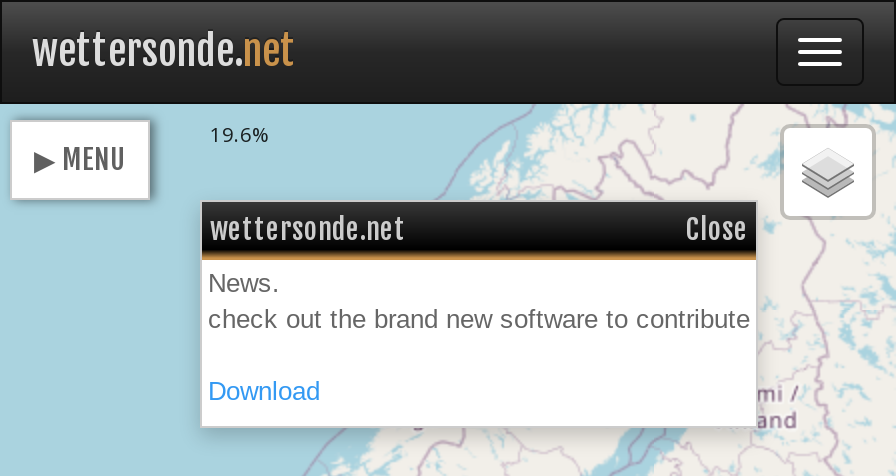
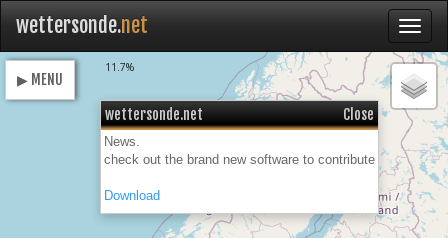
[210,120,268,148] 19.6% -> [105,60,134,74] 11.7%

